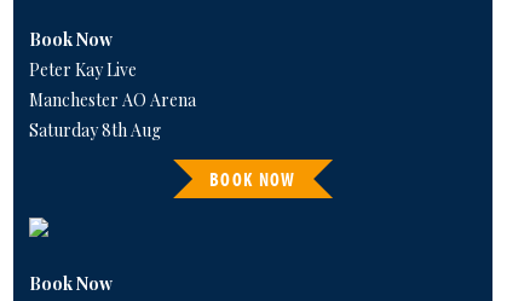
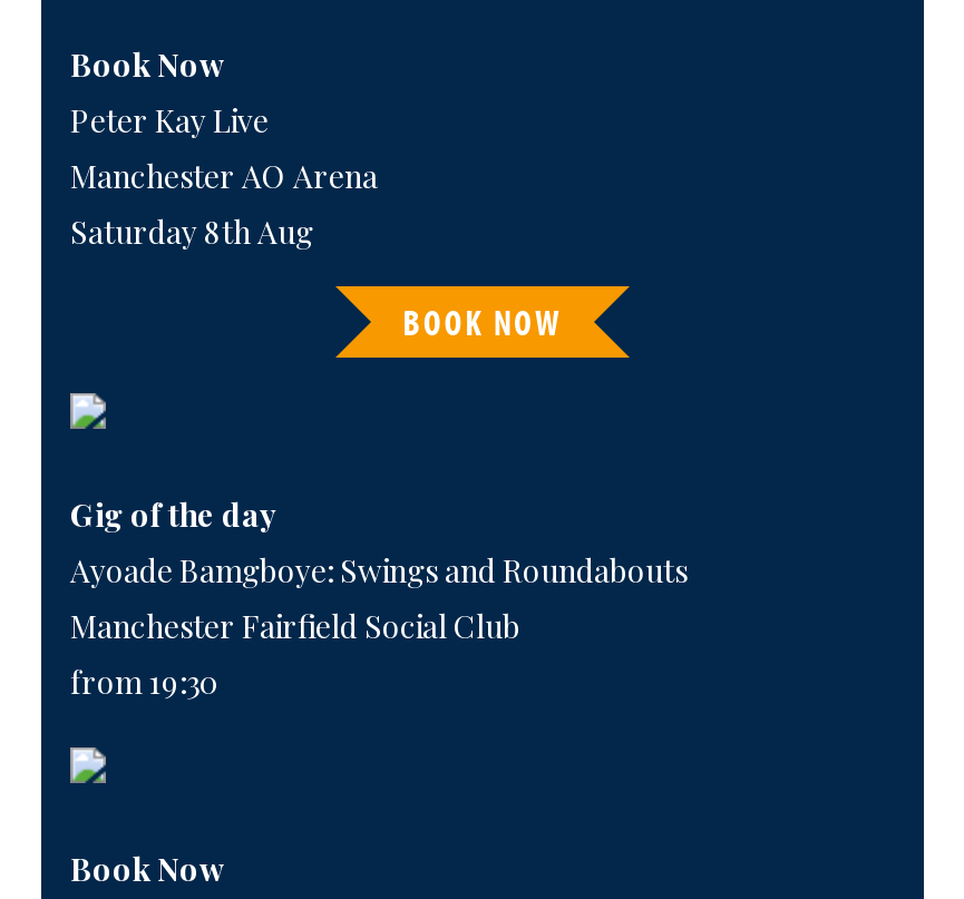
none -> [70,495,688,704] Gig of the day | Ayoade Bamgboye: Swings and Roundabouts | Manchester Fairfield Social Club | from 19:30

